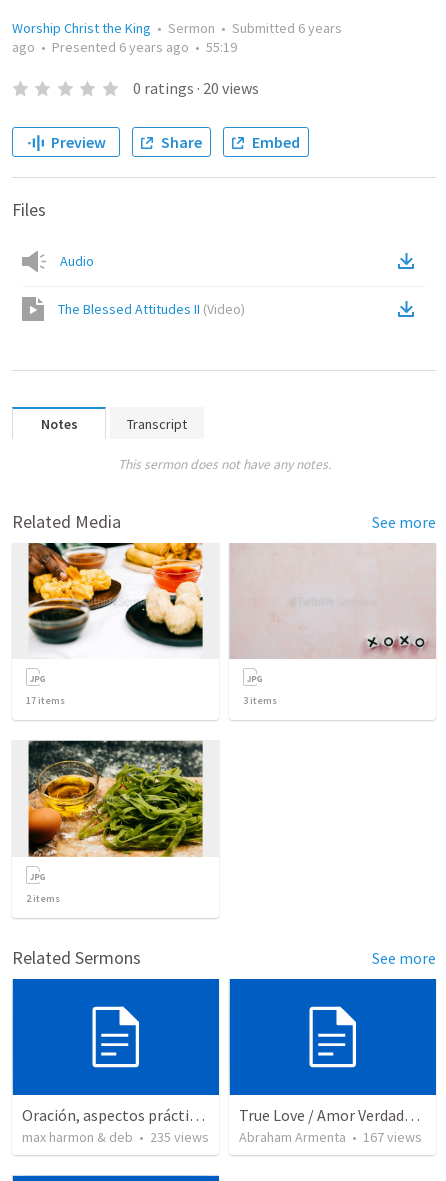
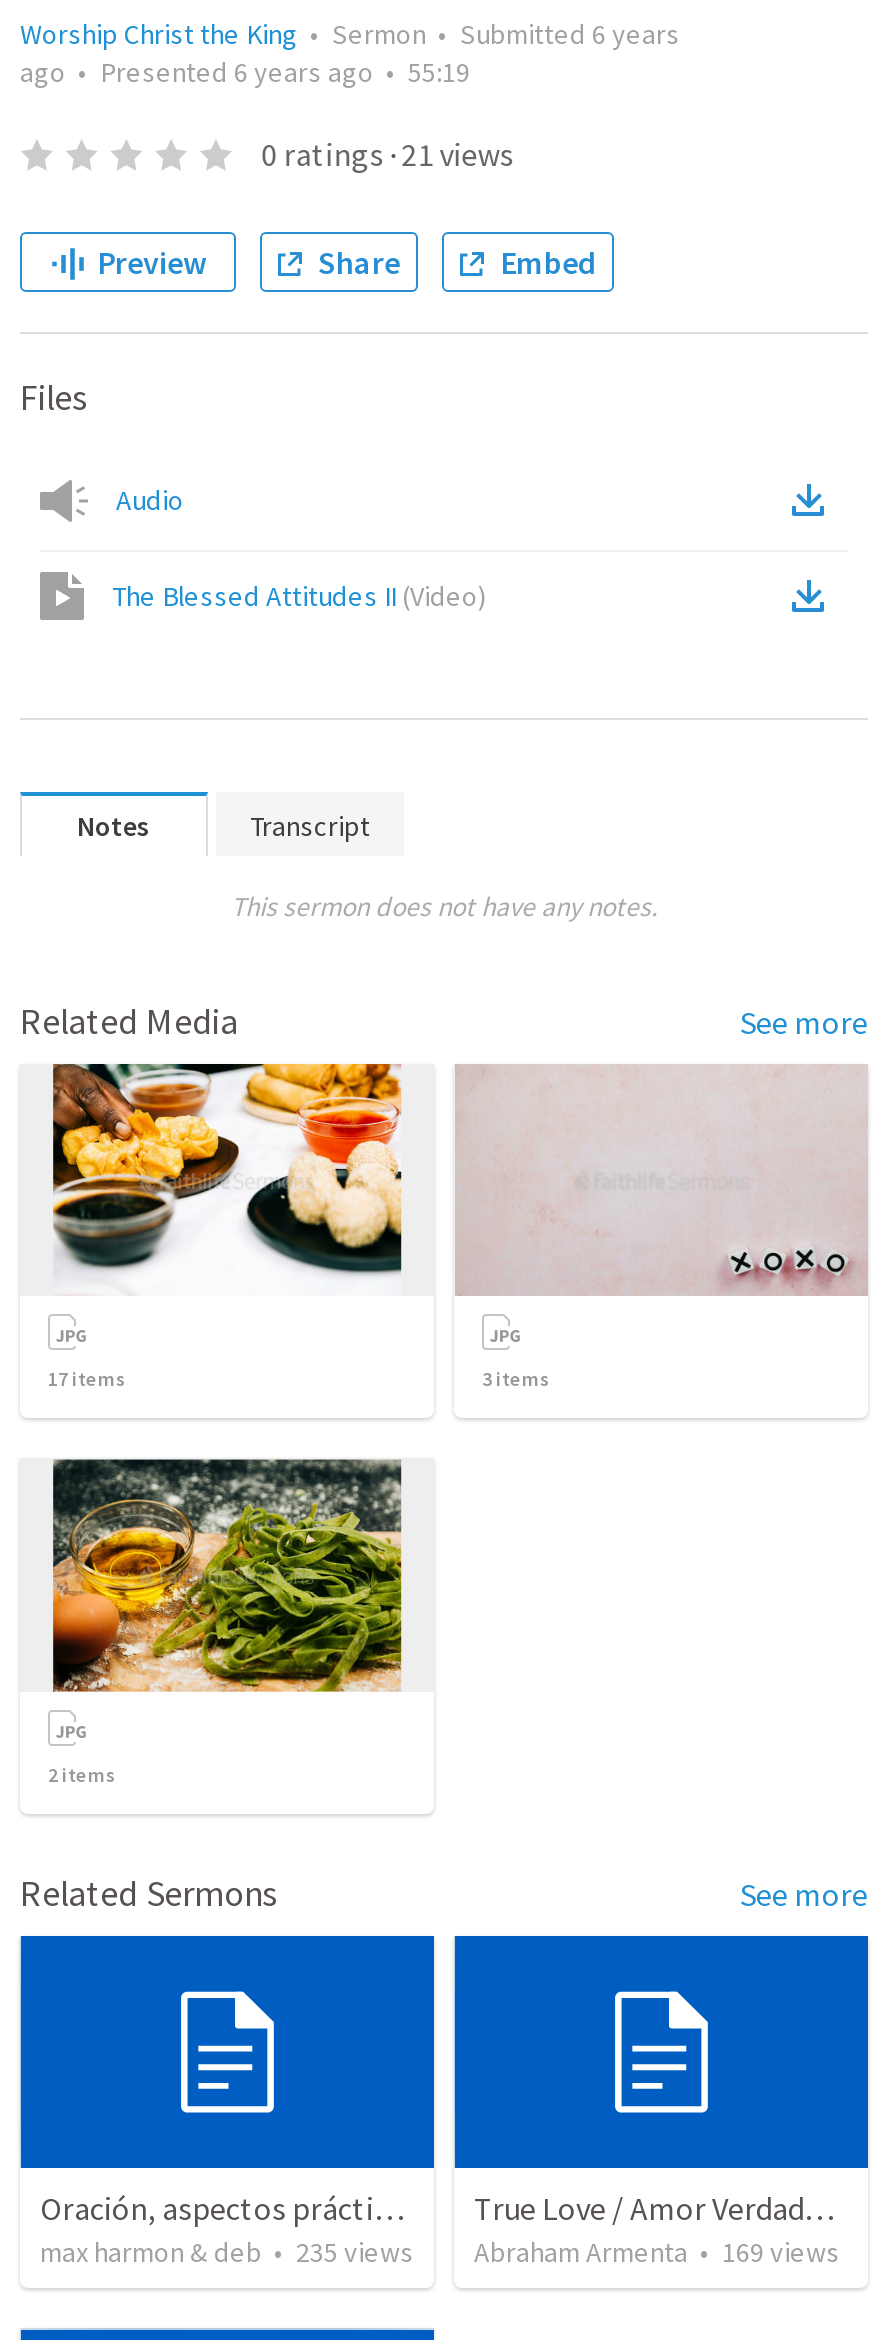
[133,78,259,98] 0 ratings · 20 views -> [261,134,513,174] 0 ratings · 21 views
[239,1128,422,1146] Abraham Armenta • 167 views -> [474,2235,840,2271] Abraham Armenta • 169 views

